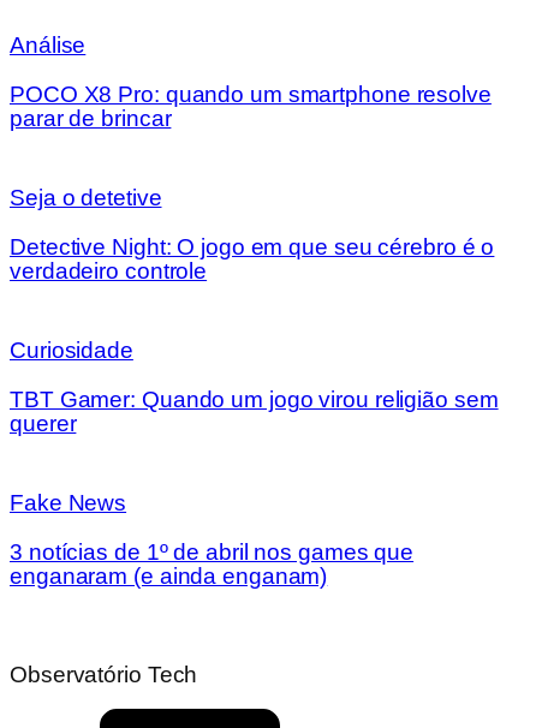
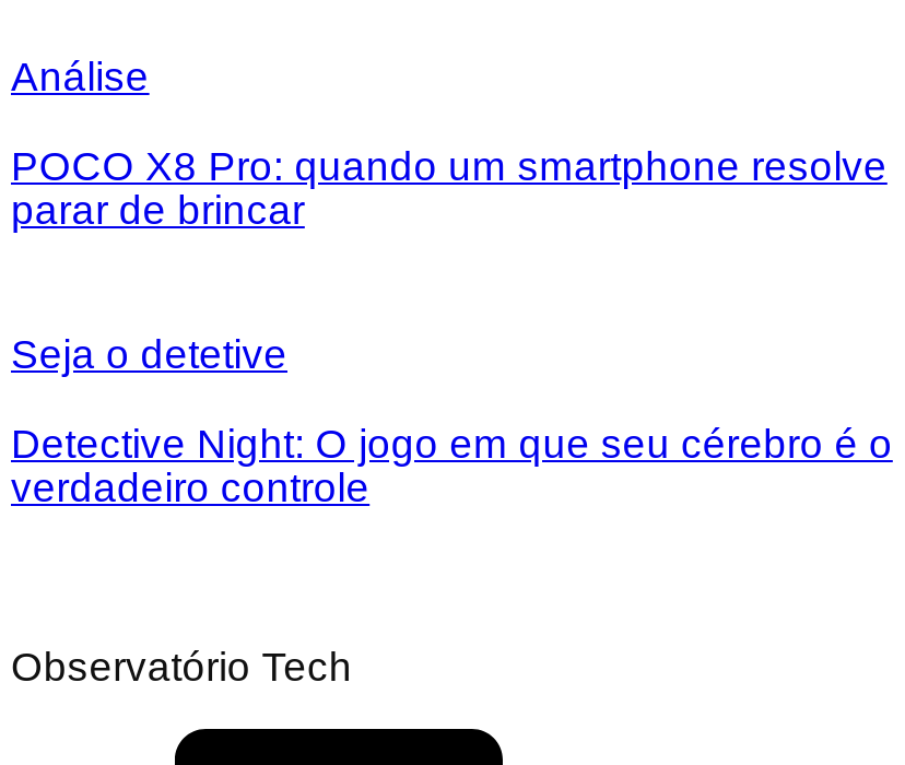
[10,338,498,588] Curiosidade | TBT Gamer: Quando um jogo virou religião sem | querer | Fake News | 3 notícias de 1º de abril nos games que | enganaram (e ainda enganam) -> none

